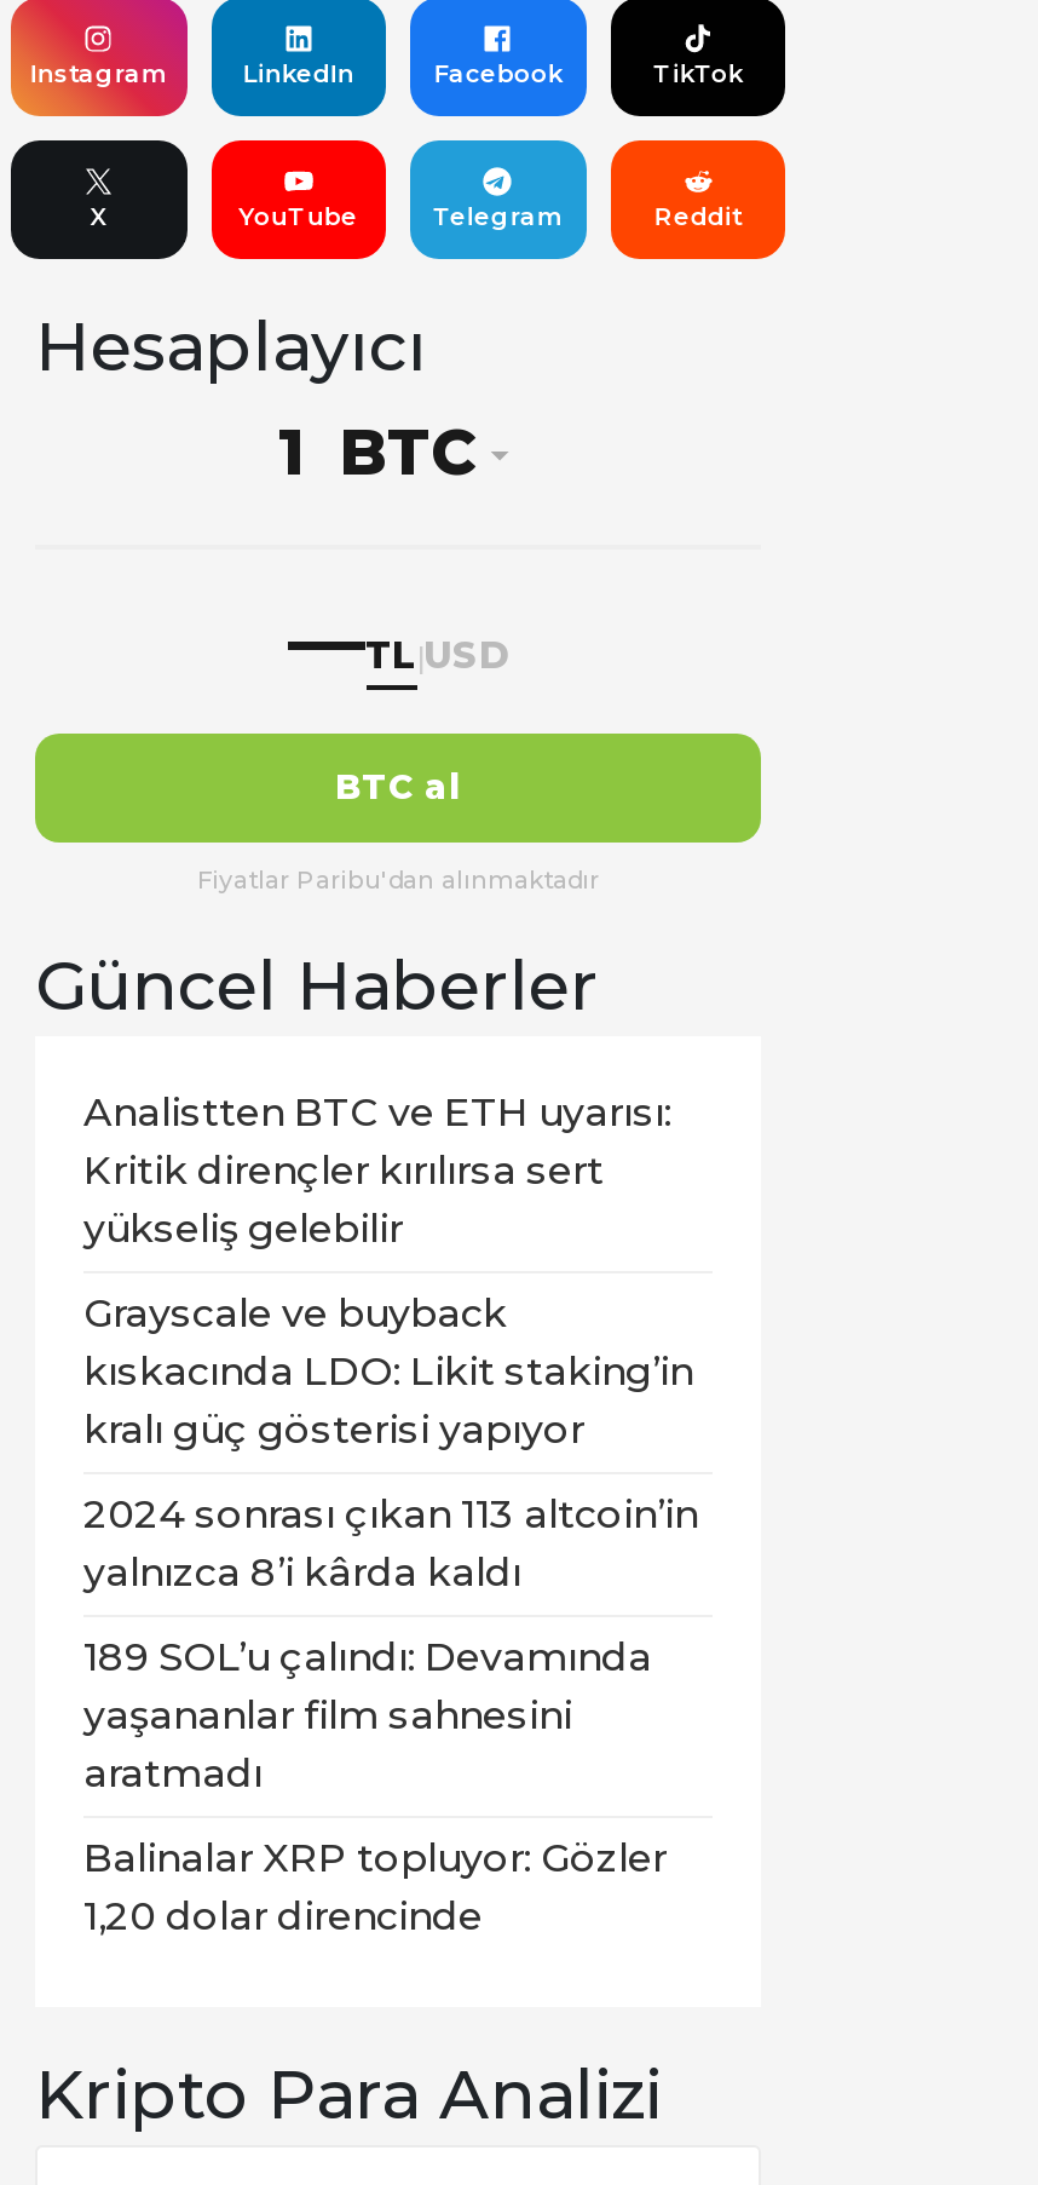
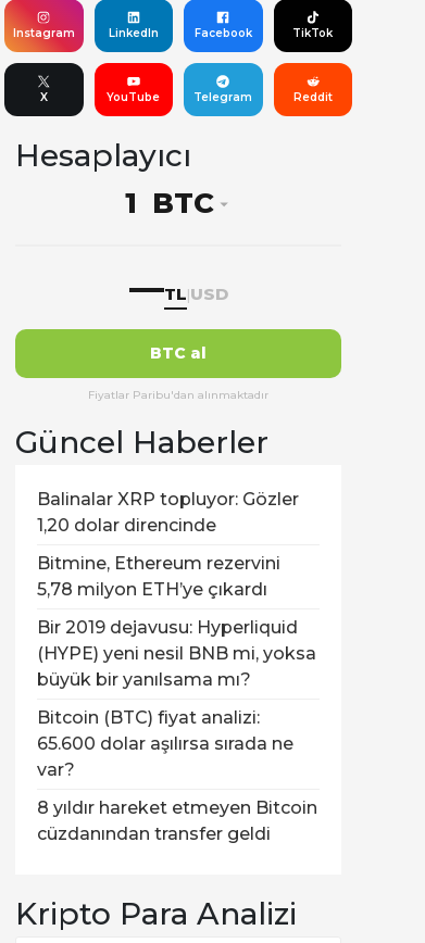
[83,1090,698,1797] Analistten BTC ve ETH uyarısı: | Kritik dirençler kırılırsa sert | yükseliş gelebilir | Grayscale ve buyback | kıskacında LDO: Likit staking’in | kralı güç gösterisi yapıyor | 2024 sonrası çıkan 113 altcoin’in | yalnızca 8’i kârda kaldı | 189 SOL’u çalındı: Devamında | yaşananlar film sahnesini | aratmadı -> none
moved [83,1836,667,1940] -> [37,489,299,536]: Balinalar XRP topluyor: Gözler | 1,20 dolar direncinde
none -> [37,553,317,844] Bitmine, Ethereum rezervini | 5,78 milyon ETH’ye çıkardı | Bir 2019 dejavusu: Hyperliquid | (HYPE) yeni nesil BNB mi, yoksa | büyük bir yanılsama mı? | Bitcoin (BTC) fiyat analizi: | 65.600 dolar aşılırsa sırada ne | var? | 8 yıldır hareket etmeyen Bitcoin | cüzdanından transfer geldi

